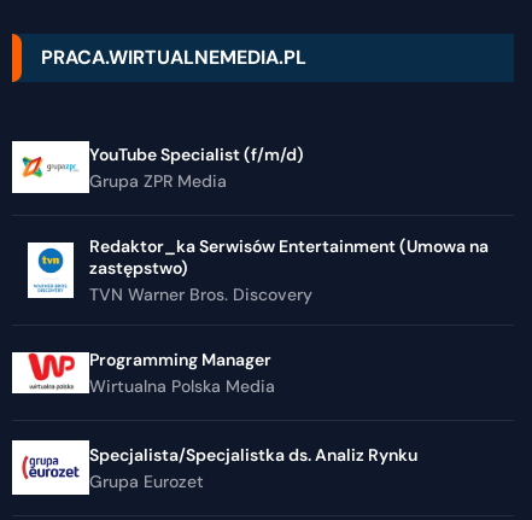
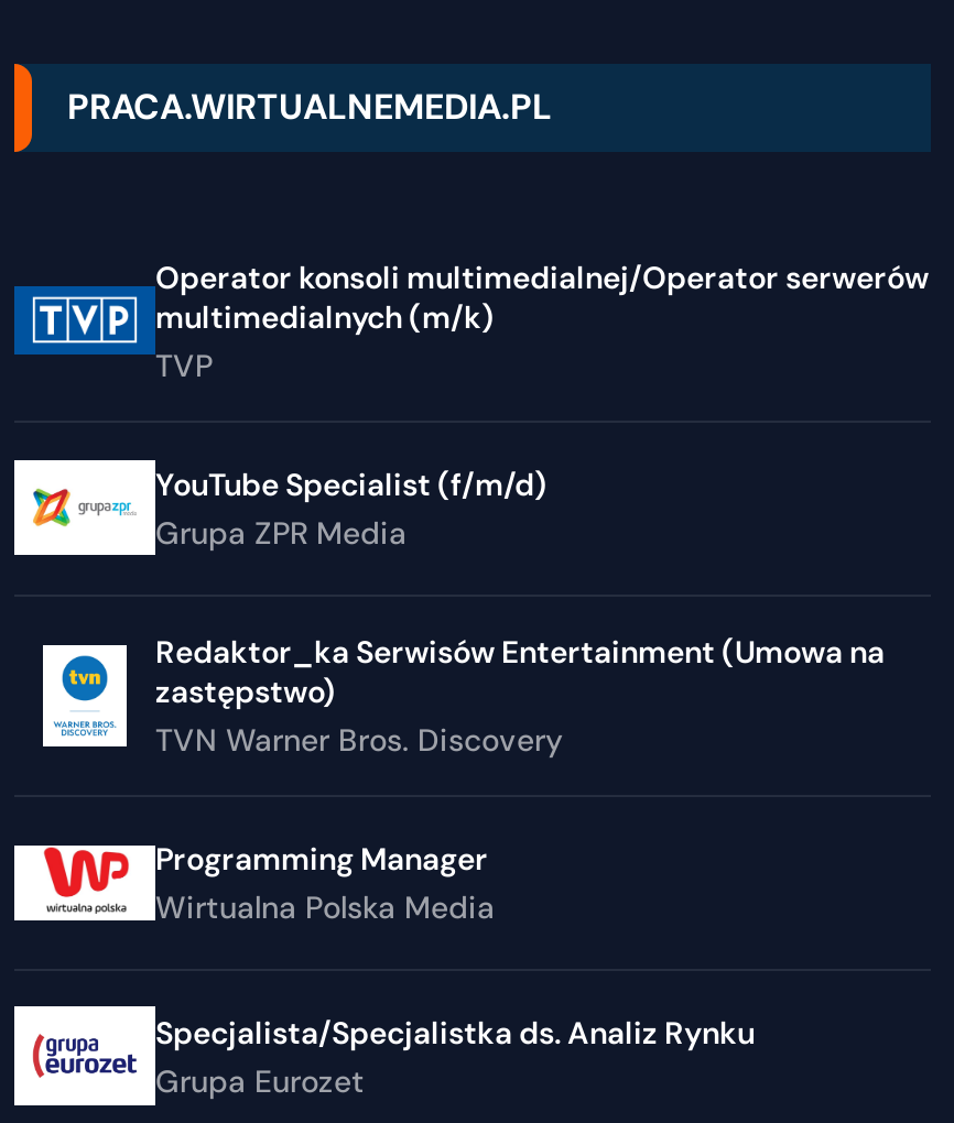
none -> [14,257,929,385] [image] | Operator konsoli multimedialnej/Operator serwerów | multimedialnych (m/k) | TVP

